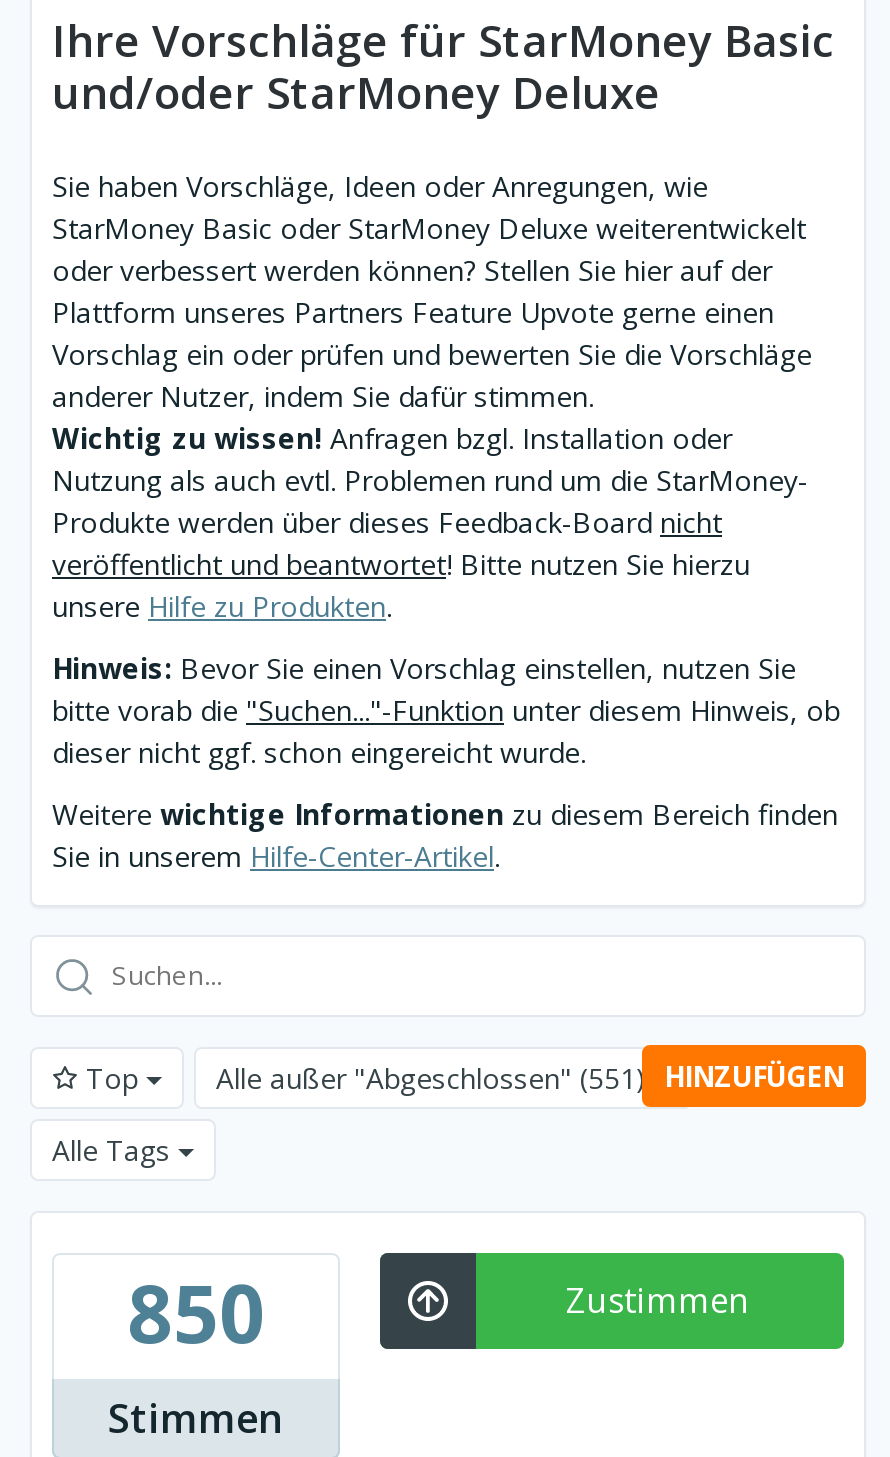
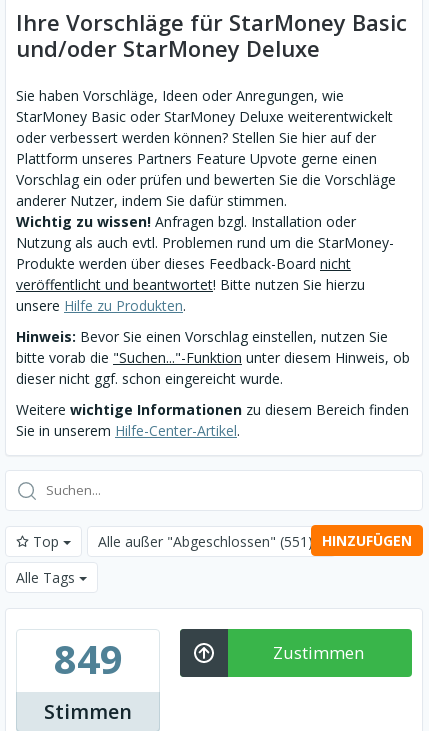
[127,1257,265,1367] 850 -> [53,631,122,686] 849

